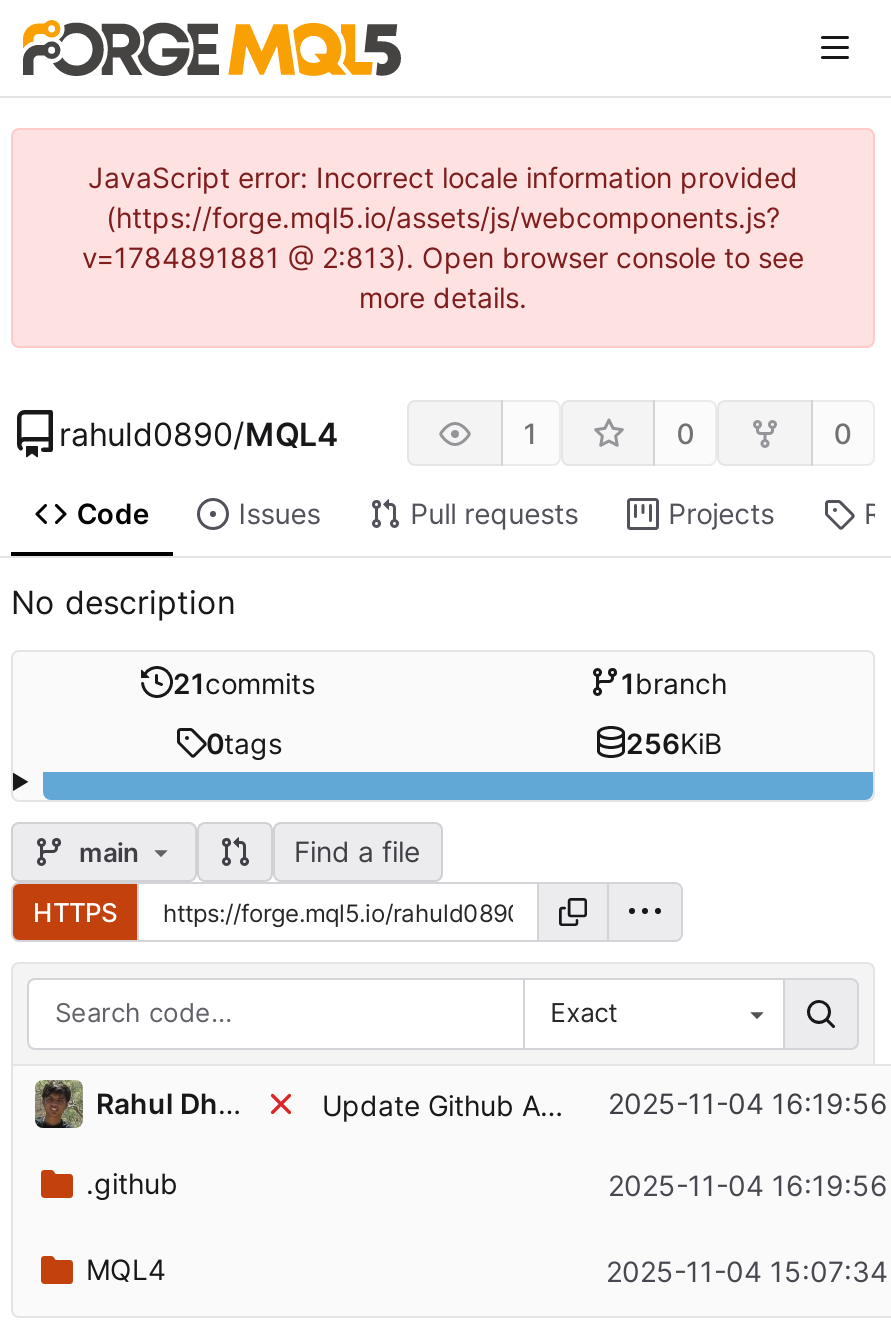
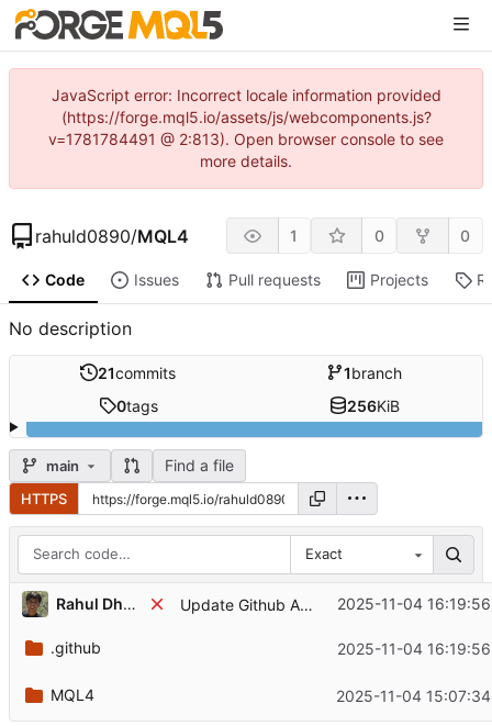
[82,240,804,274] v=1784891881 @ 2:813). Open browser console to see -> [48,130,444,148] v=1781784491 @ 2:813). Open browser console to see

